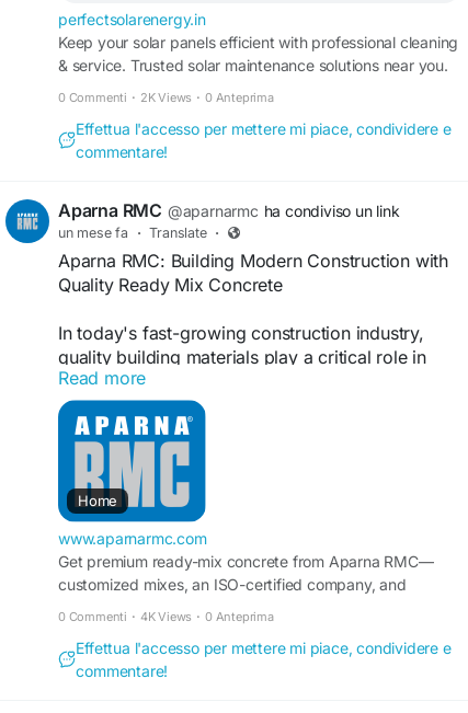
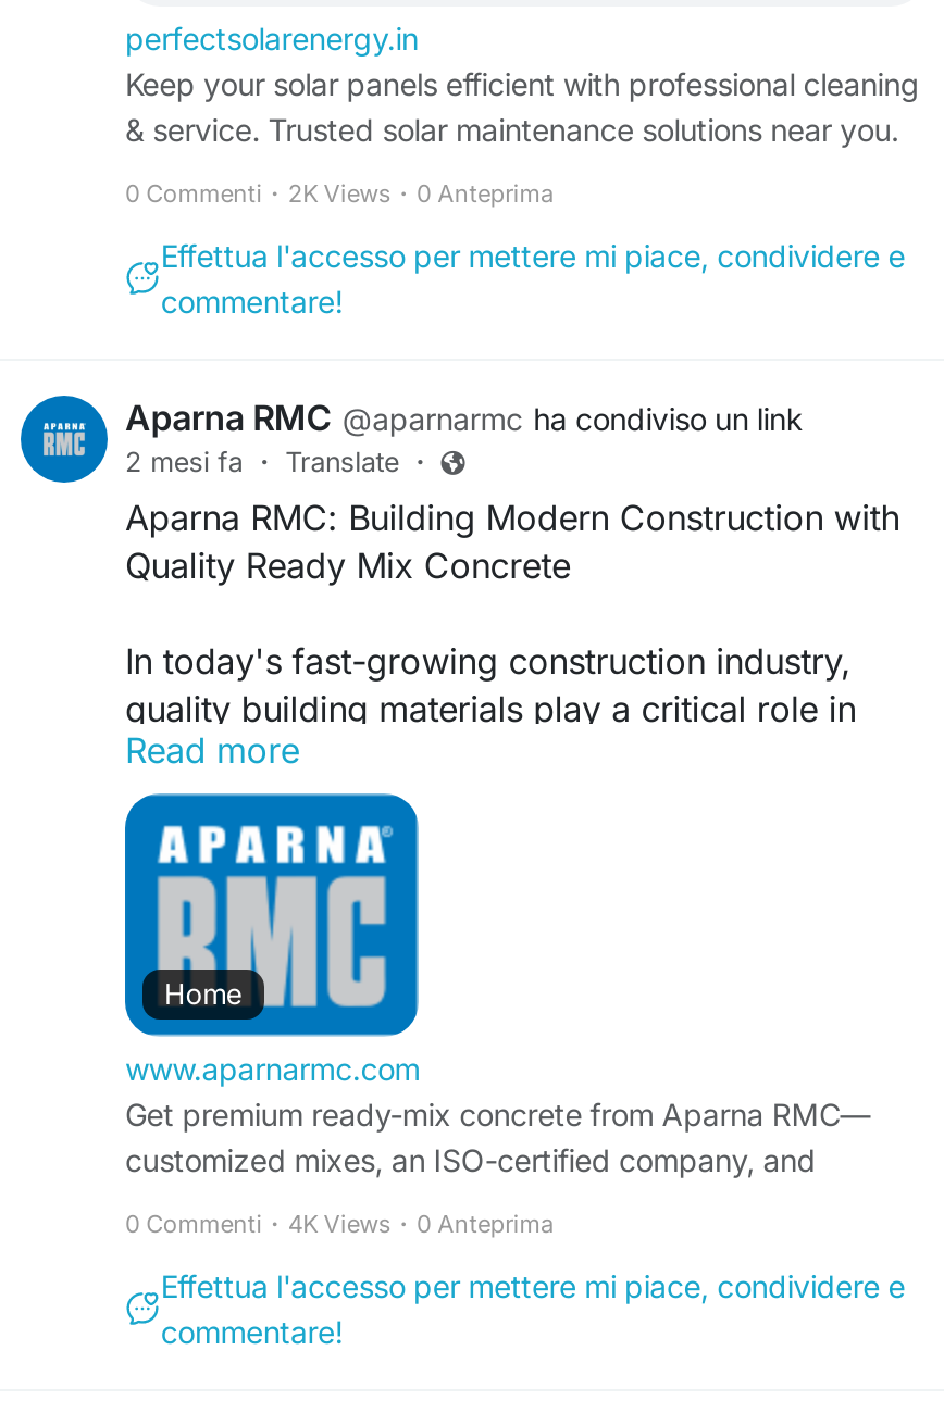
[58,225,220,241] un mese fa · Translate · -> [125,446,424,478] 2 mesi fa · Translate ·

